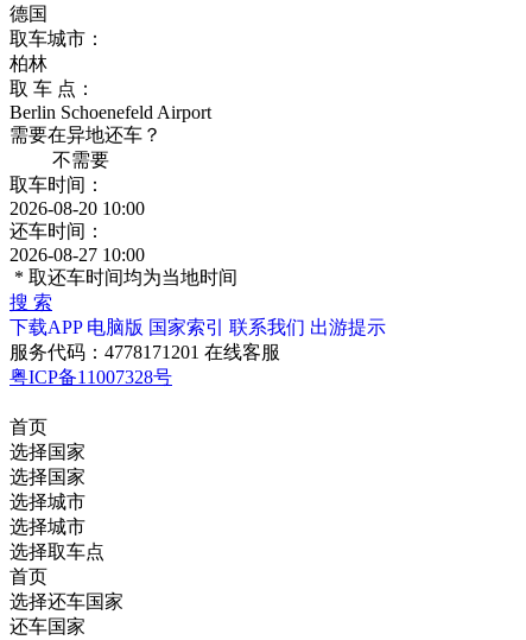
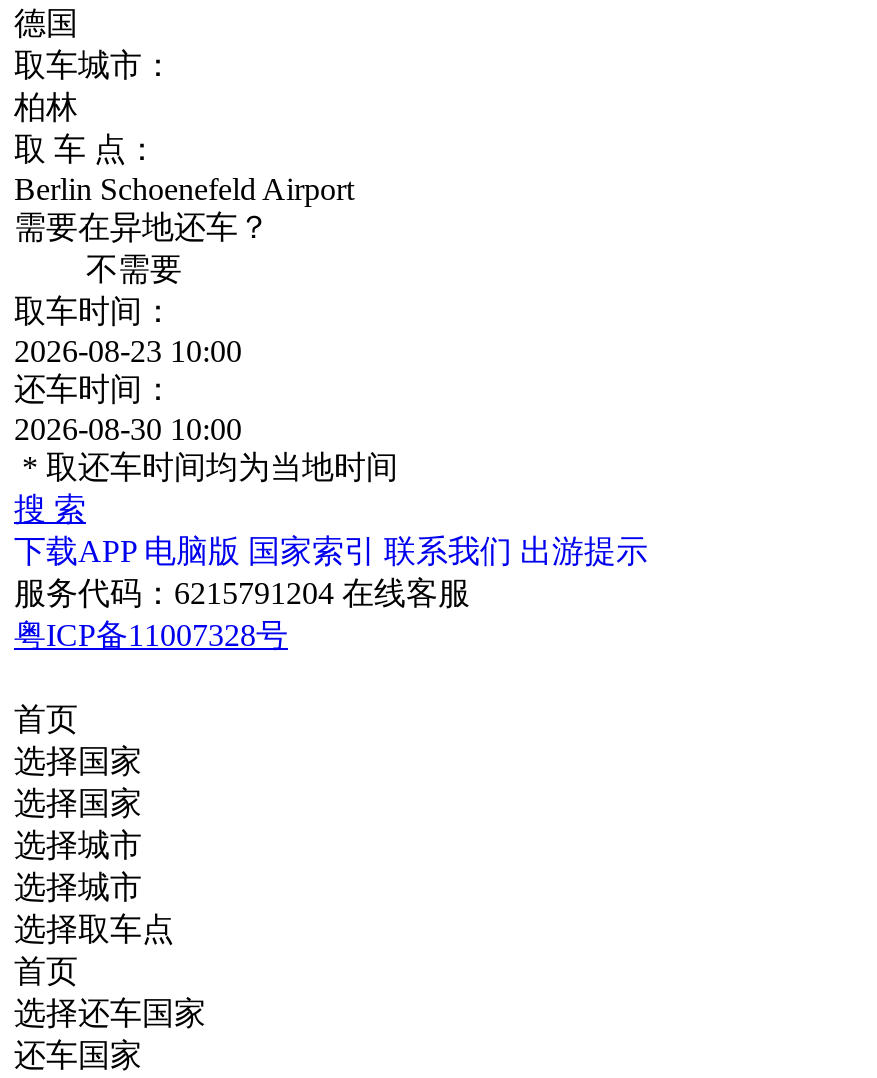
[9,198,145,218] 2026-08-20 10:00 -> [14,334,242,368] 2026-08-23 10:00
[9,245,145,265] 2026-08-27 10:00 -> [14,412,242,446] 2026-08-30 10:00
[9,342,280,362] 服务代码：4778171201 在线客服 -> [14,576,470,610] 服务代码：6215791204 在线客服

